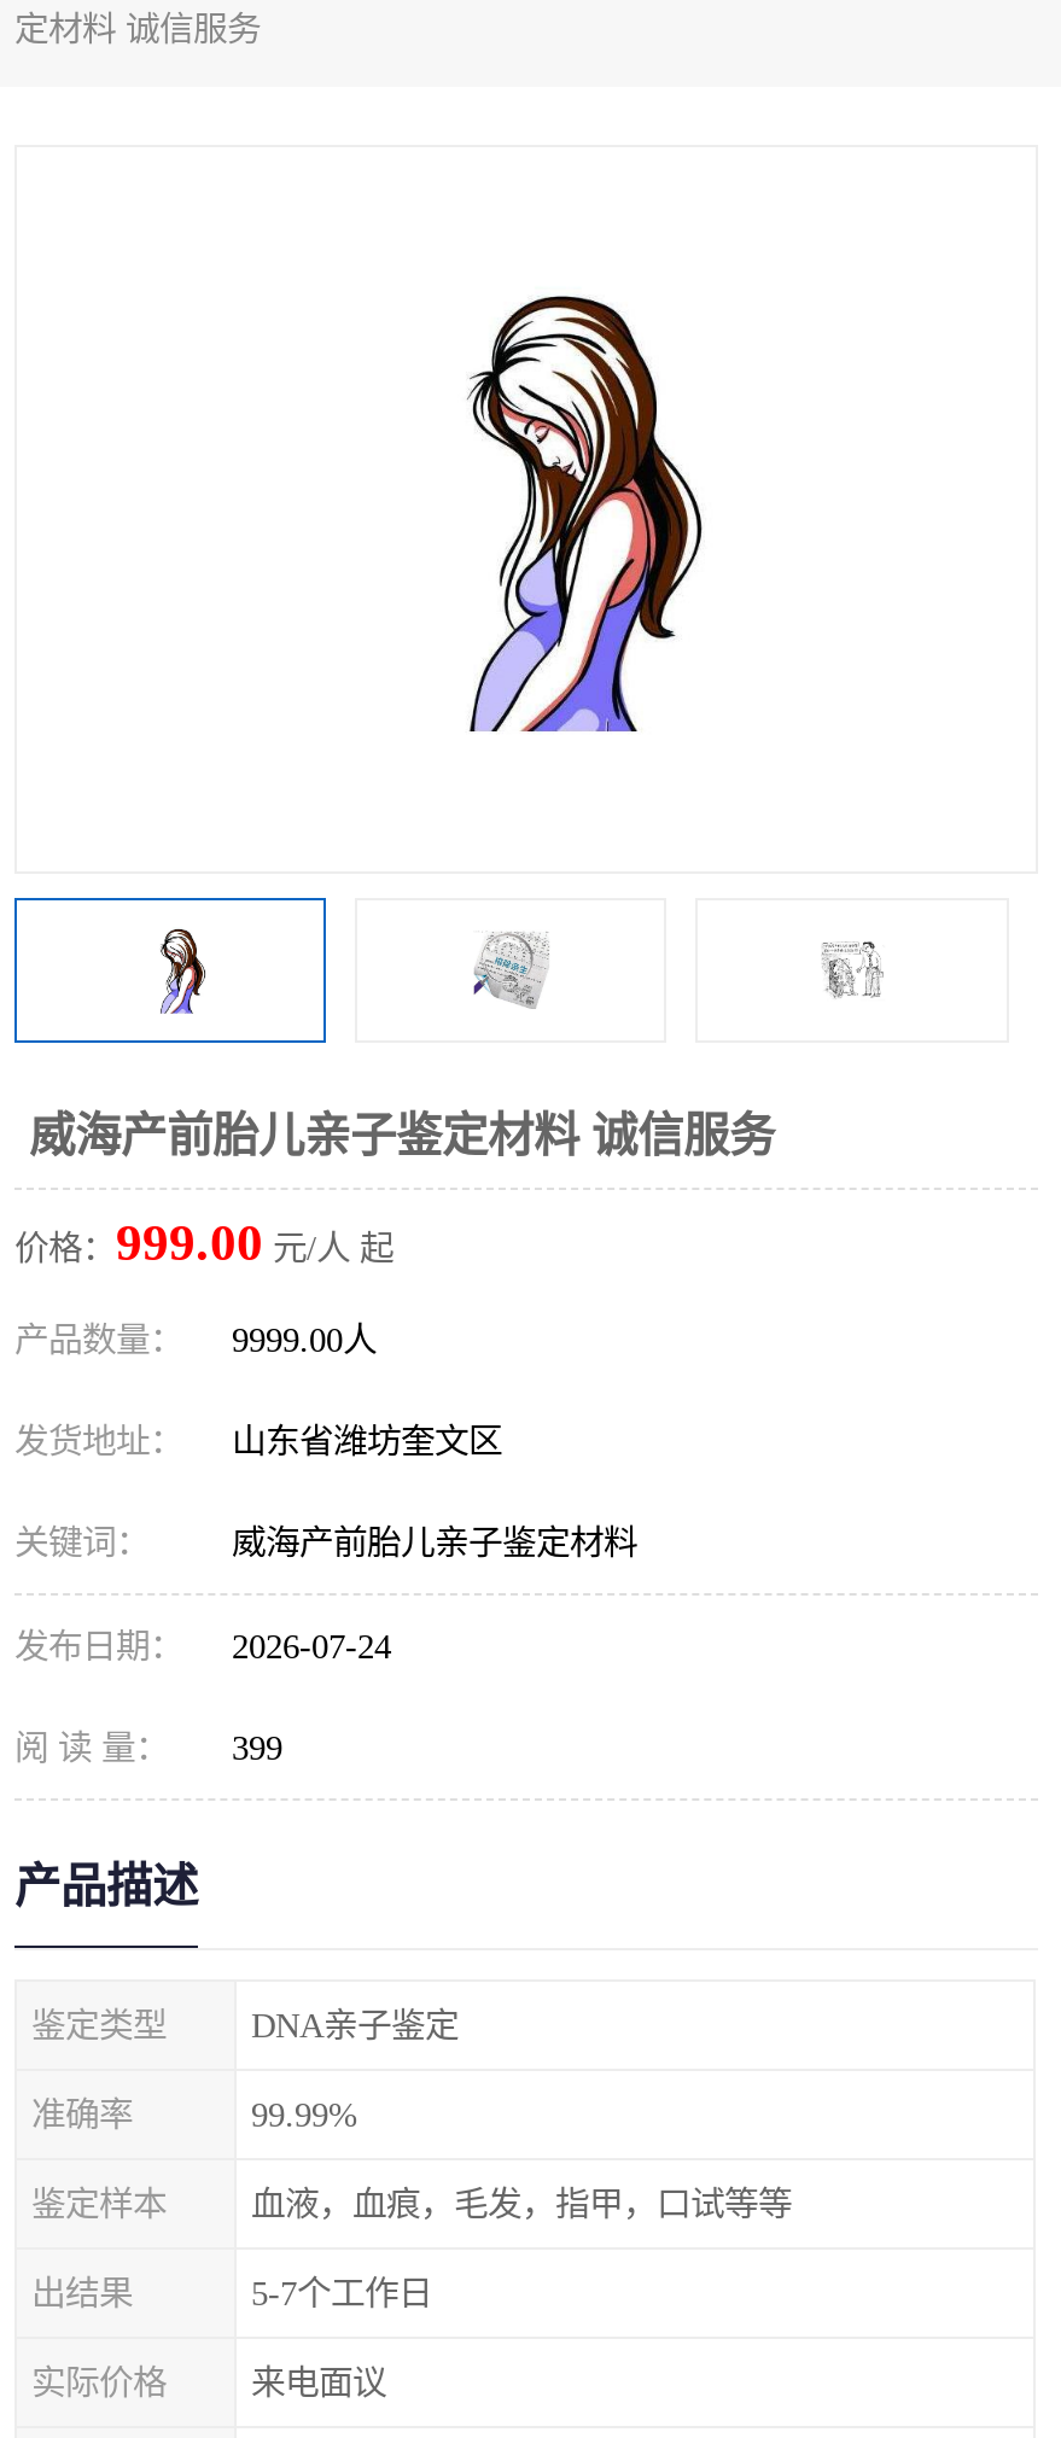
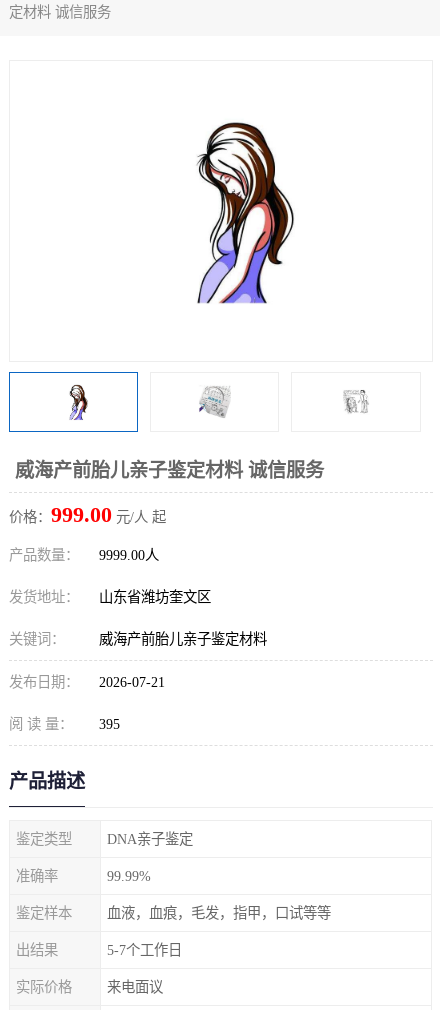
[14,1627,391,1666] 发布日期： 2026-07-24 -> [9,674,165,690] 发布日期： 2026-07-21
[14,1728,282,1767] 阅 读 量： 399 -> [9,716,120,732] 阅 读 量： 395

